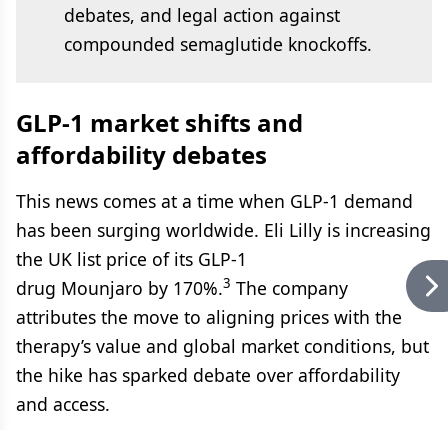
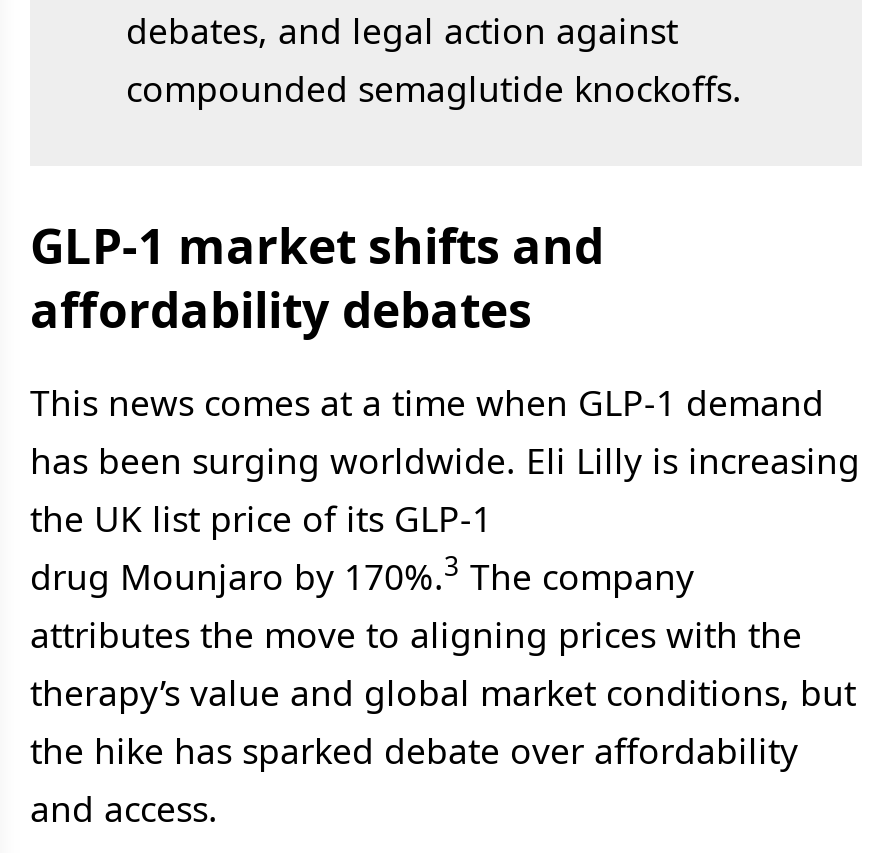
[405,259,445,313] [image] -> none

